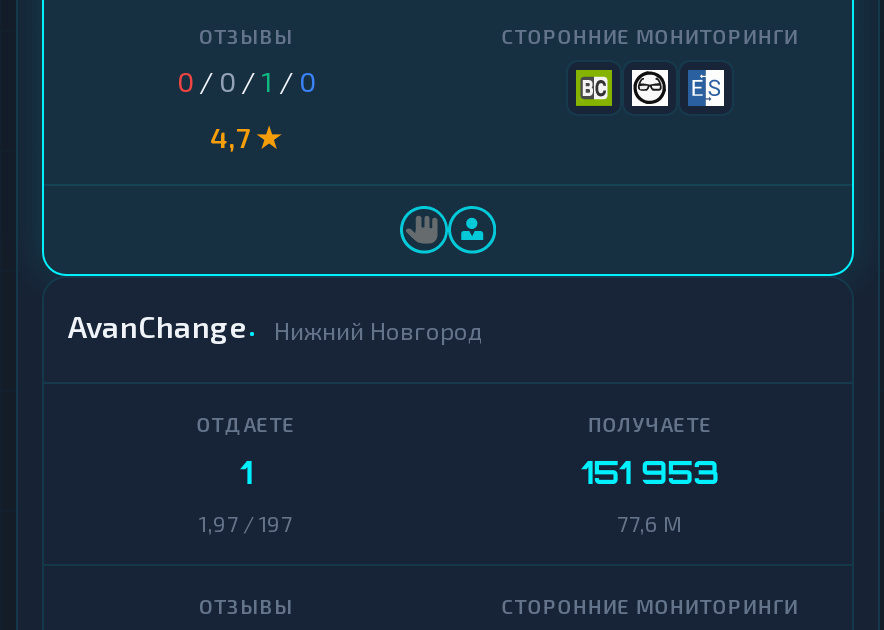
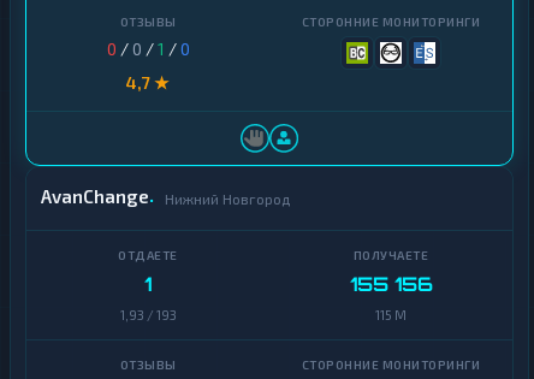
[581,452,719,492] 151 953 -> [349,272,432,296] 155 156
[199,510,293,536] 1,97 / 197 -> [120,307,176,323] 1,93 / 193
[617,510,683,536] 77,6 M -> [375,307,407,323] 115 M

